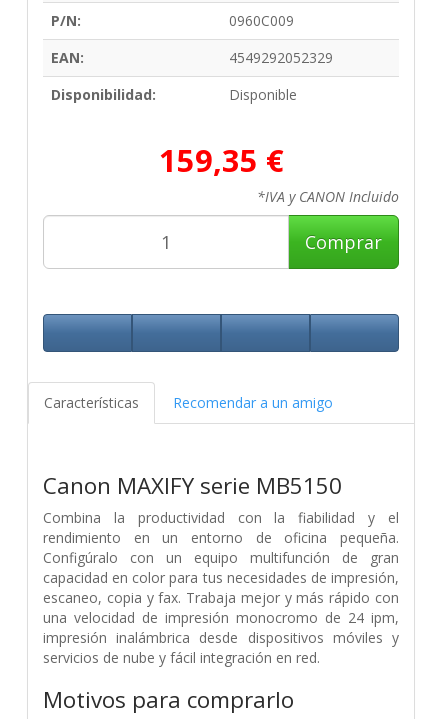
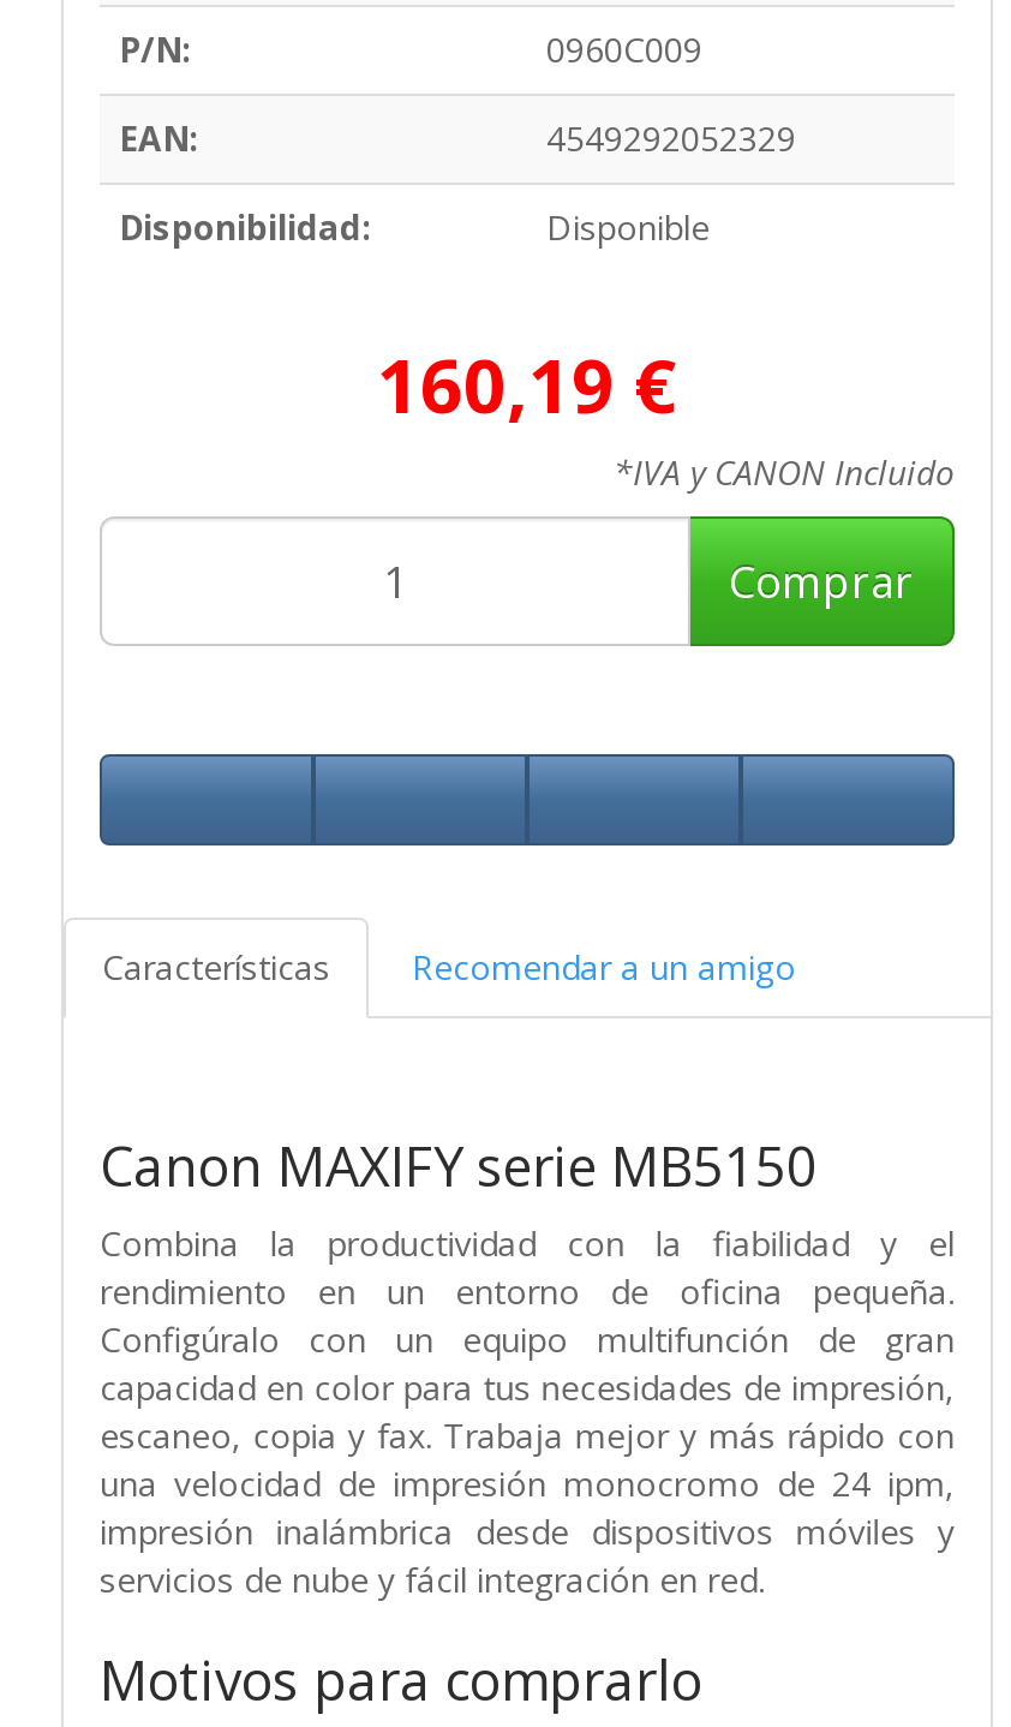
[158,139,283,181] 159,35 € -> [377,333,677,434] 160,19 €

